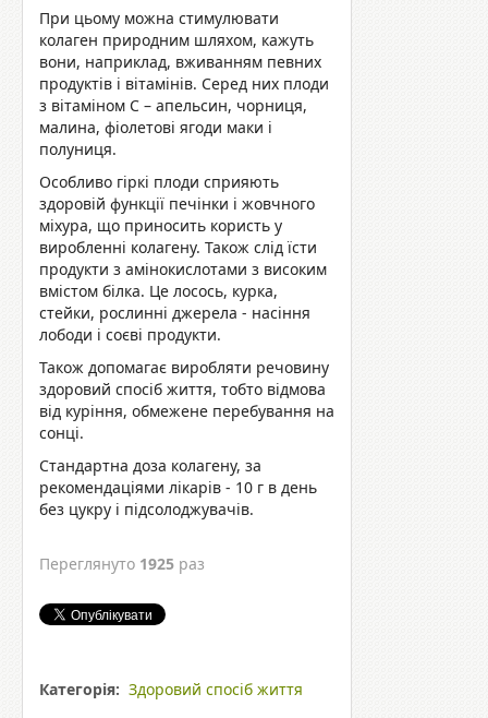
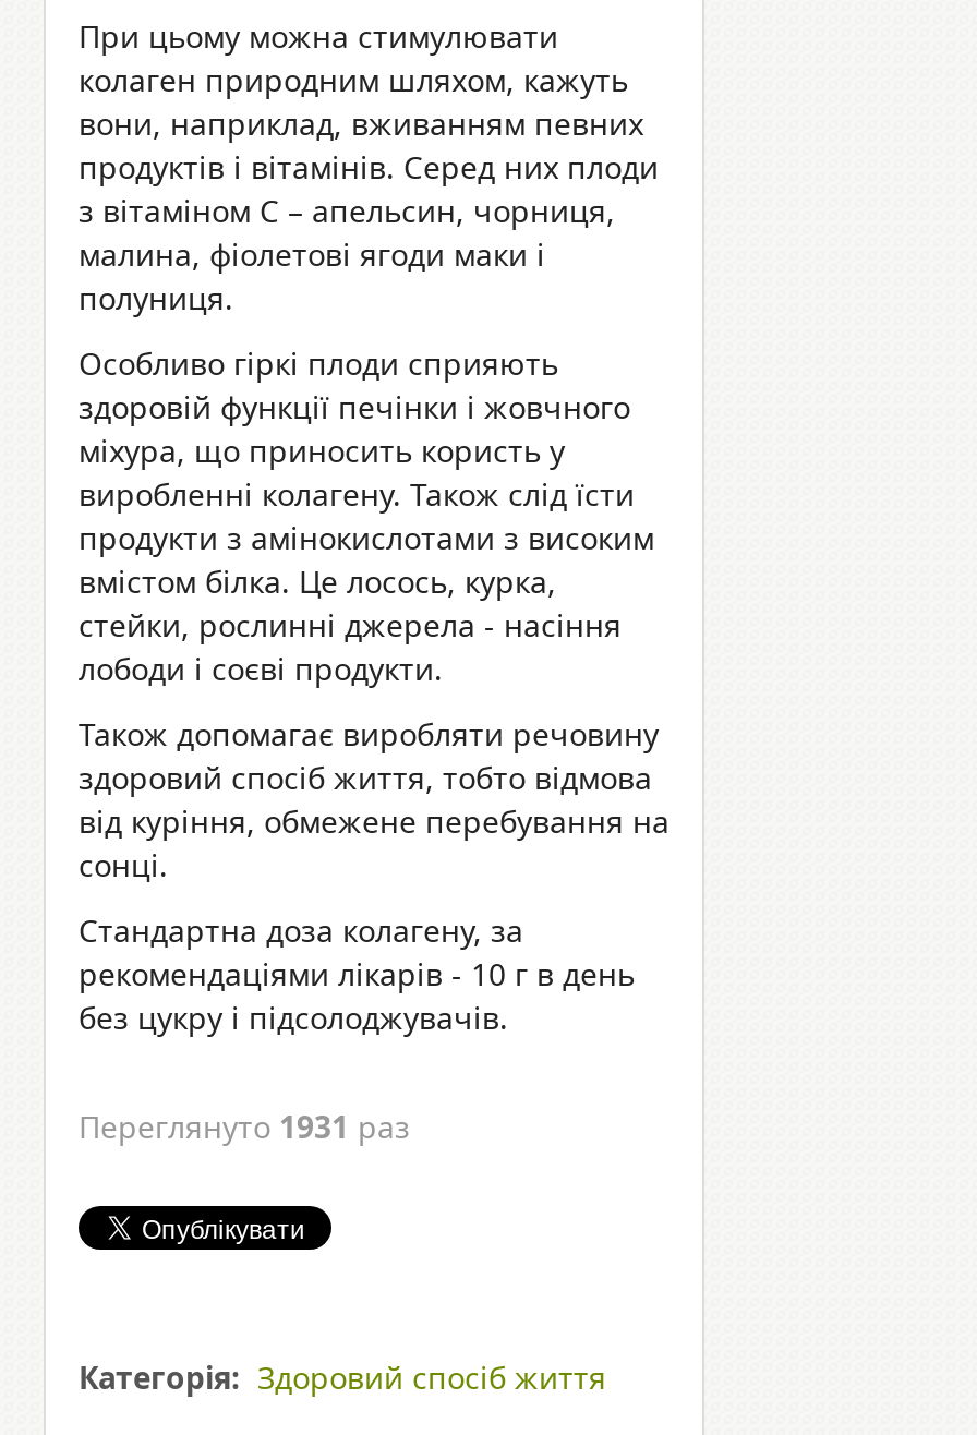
[39,553,205,574] Переглянуто 1925 раз -> [79,1106,410,1147] Переглянуто 1931 раз

